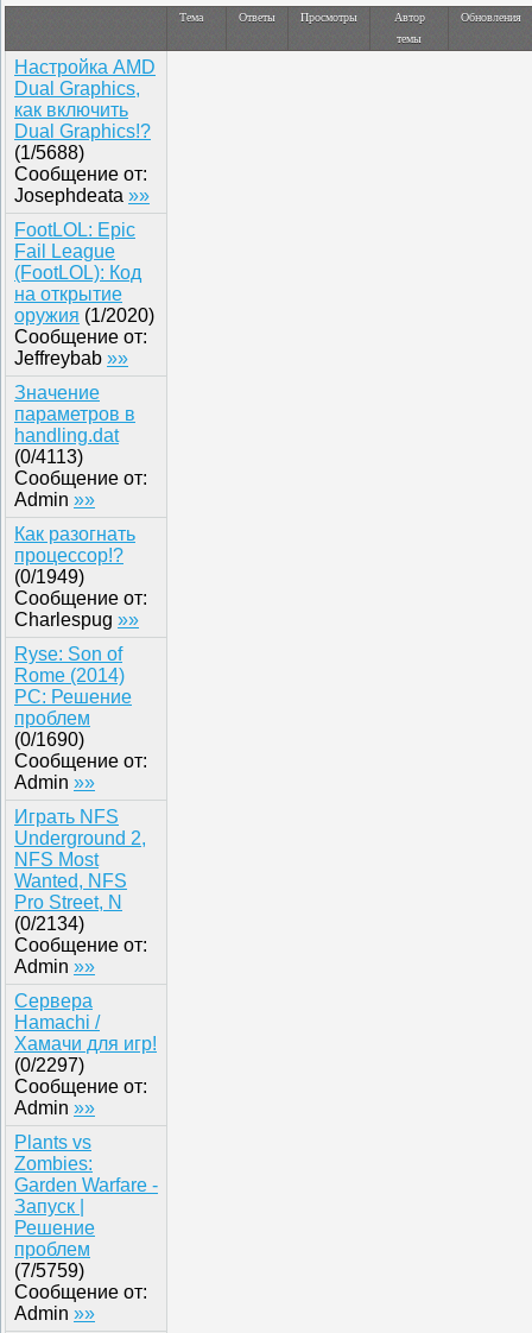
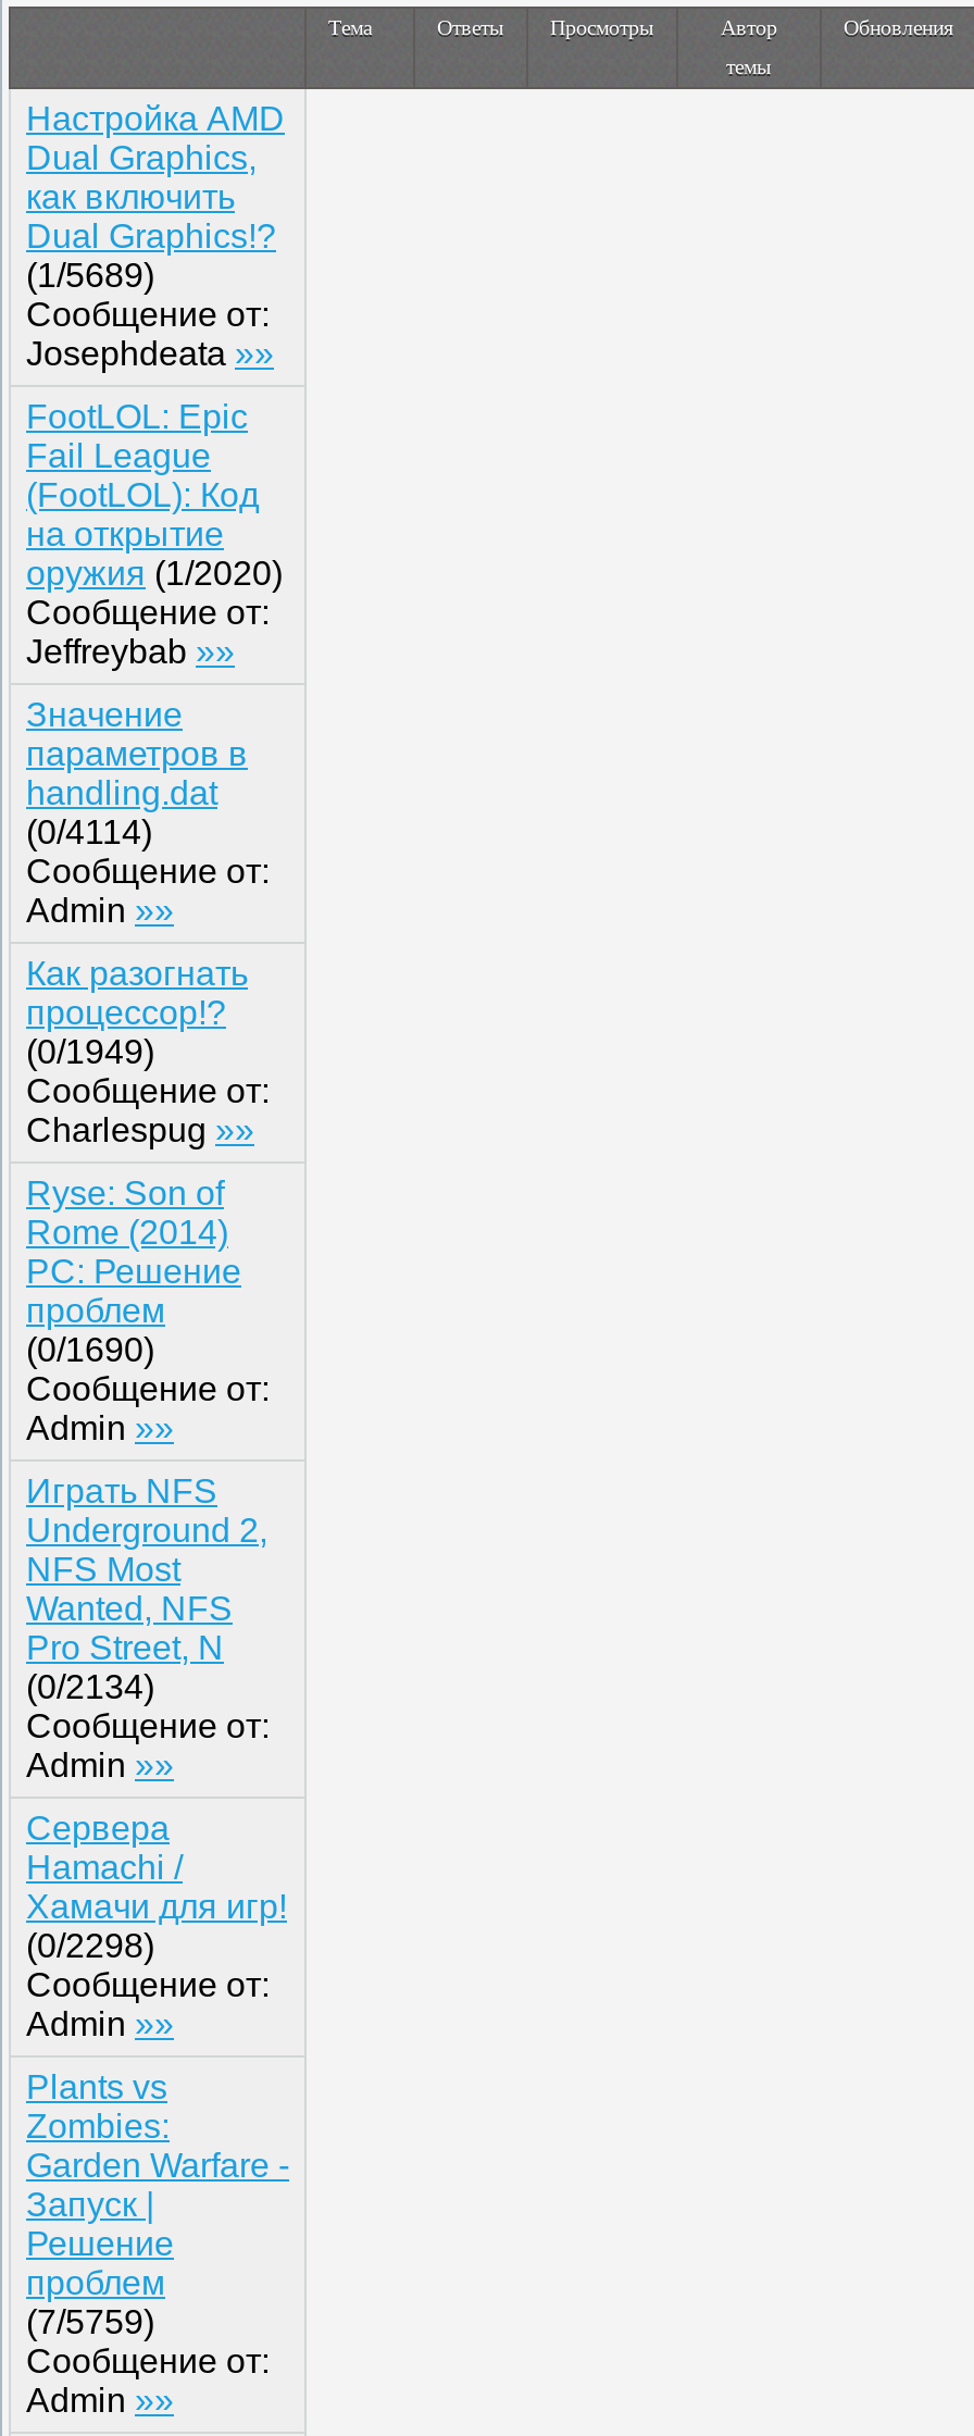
[14,143,84,163] (1/5688) -> [26,257,154,294] (1/5689)
[14,447,83,467] (0/4113) -> [26,813,152,850] (0/4114)
[14,1055,84,1075] (0/2297) -> [26,1927,154,1964] (0/2298)

